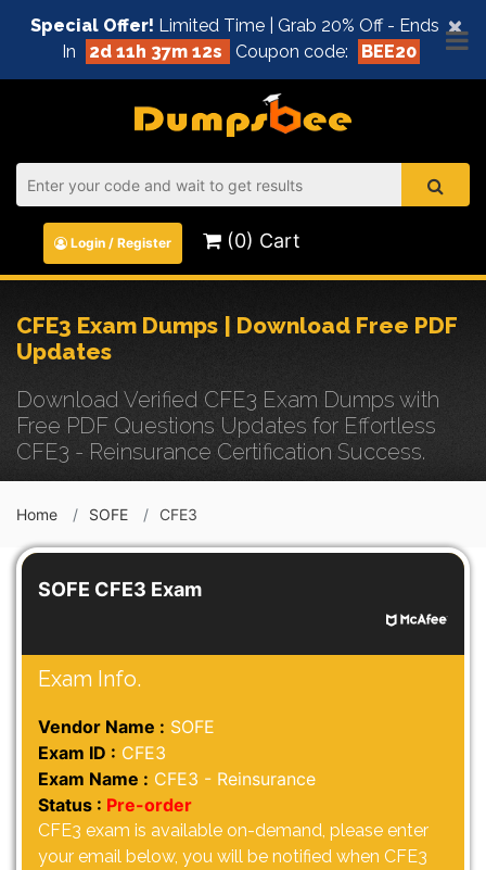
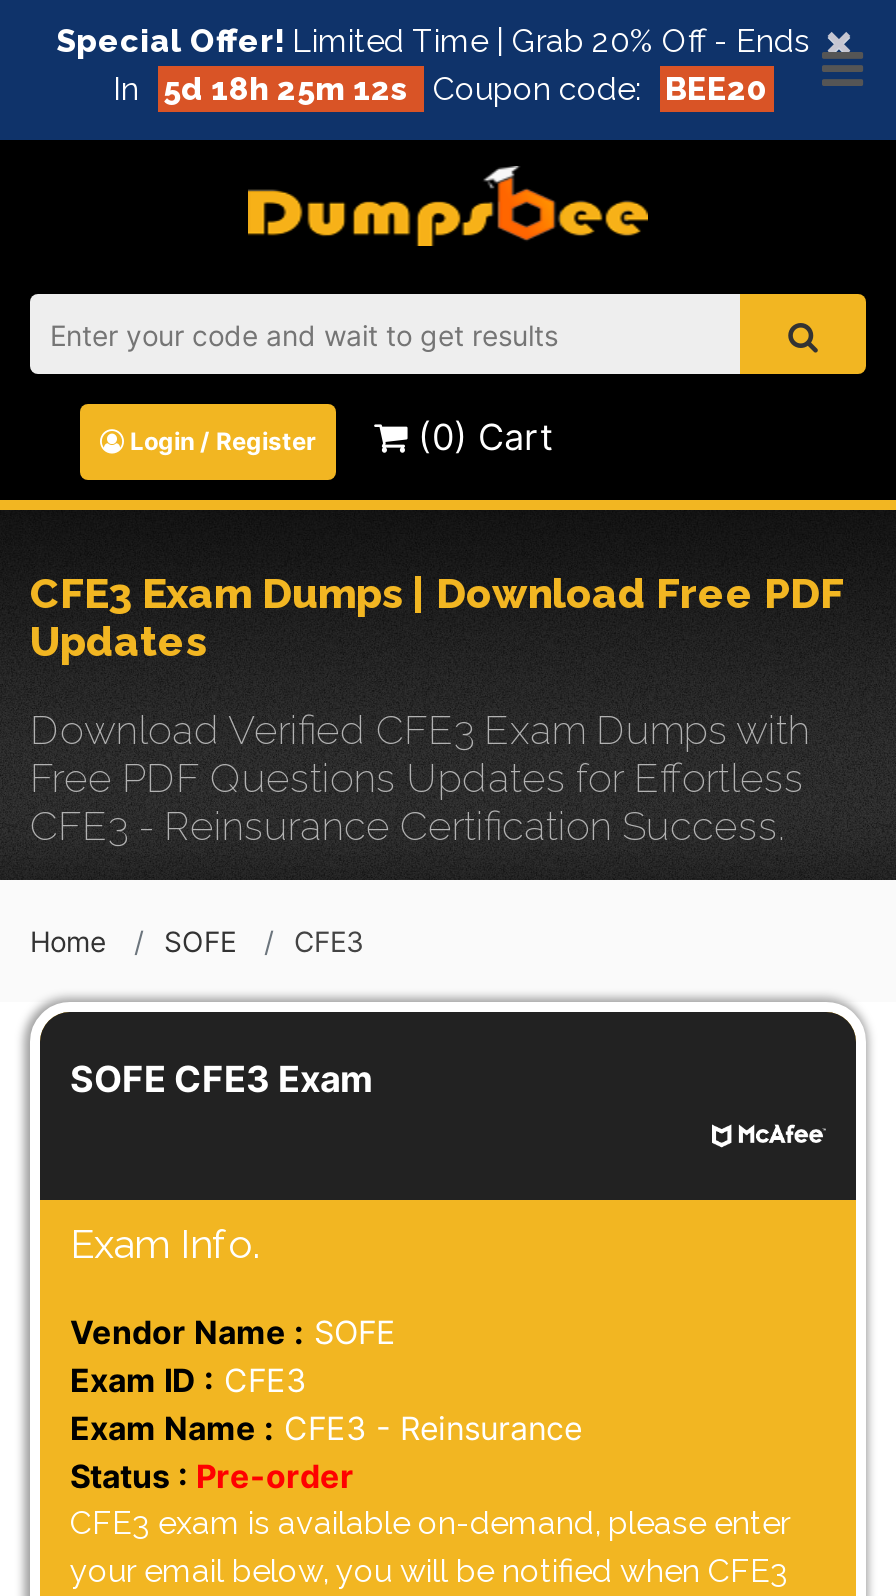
[61,41,416,62] In 2d 11h 37m 12s Coupon code: BEE20 -> [113,70,767,108] In 5d 18h 25m 12s Coupon code: BEE20

